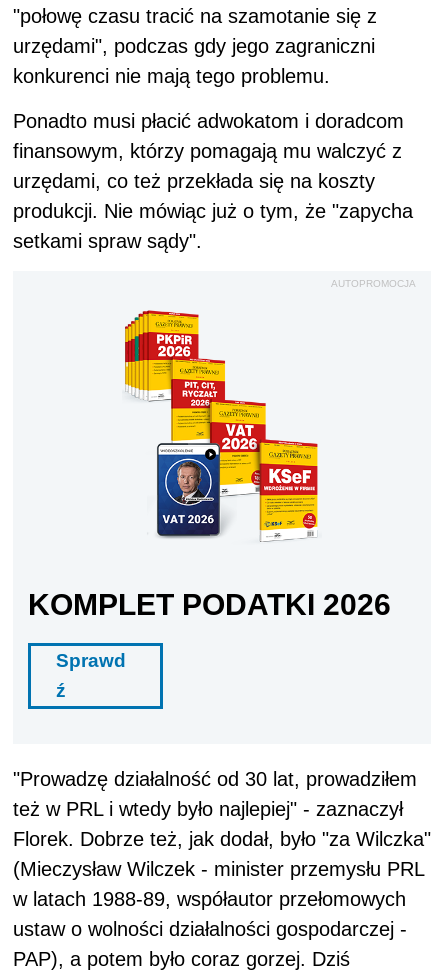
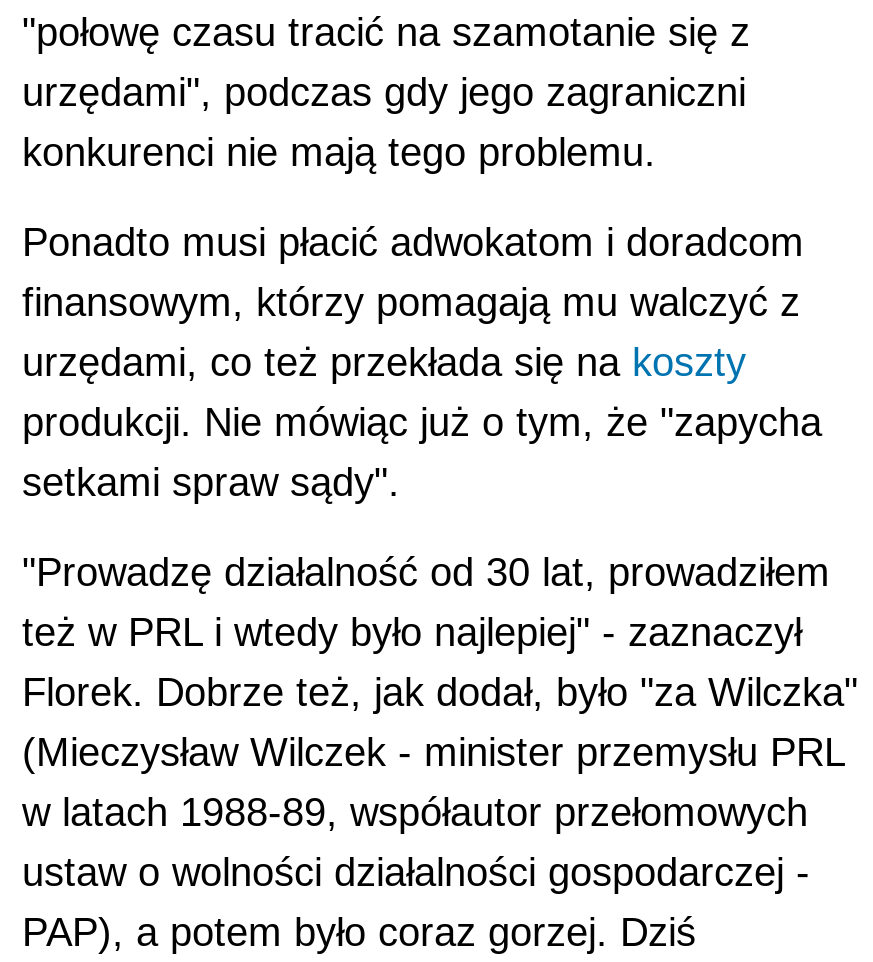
[331,278,416,289] AUTOPROMOCJA -> none
[124,309,319,542] [image] -> none
[28,588,391,701] KOMPLET PODATKI 2026 | Sprawd | ź -> none

